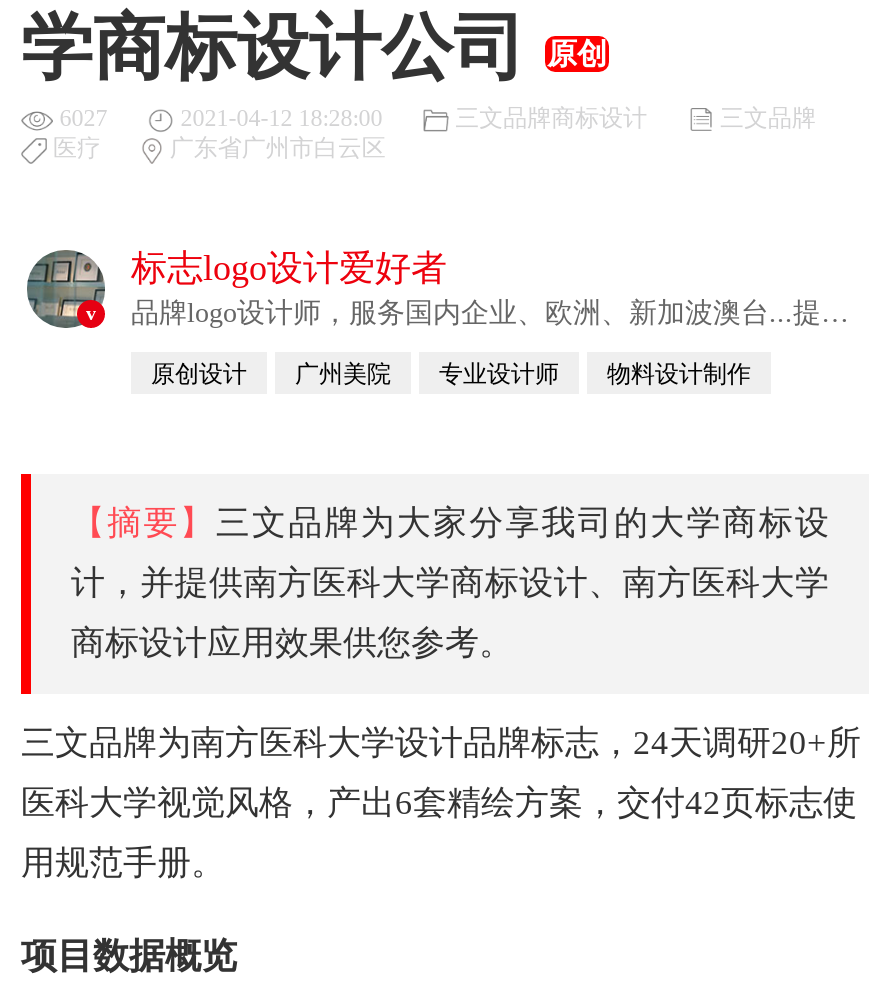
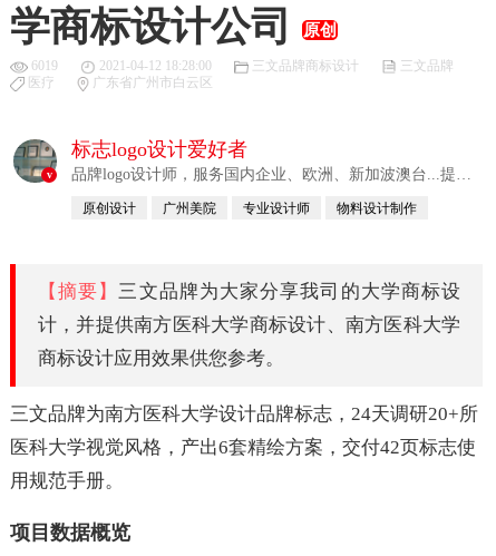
[54,104,108,132] 6027 -> [28,58,58,74] 6019

